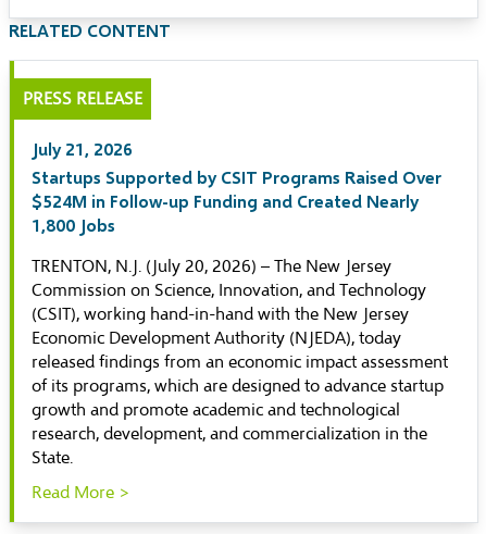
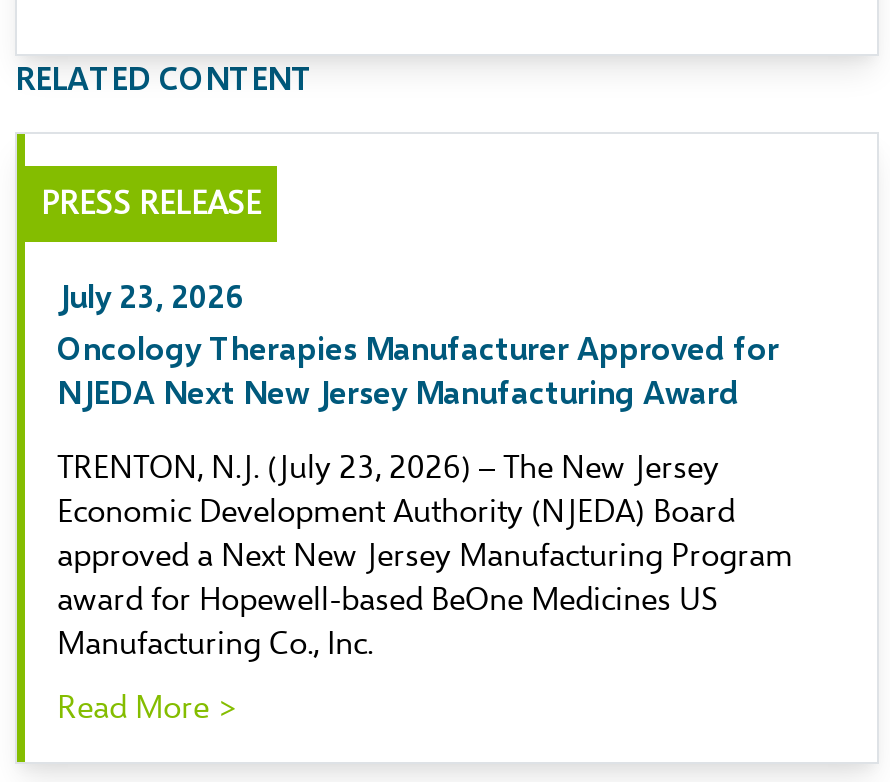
[32,138,441,235] July 21, 2026 | Startups Supported by CSIT Programs Raised Over | $524M in Follow-up Funding and Created Nearly | 1,800 Jobs -> [57,276,779,410] July 23, 2026 | Oncology Therapies Manufacturer Approved for | NJEDA Next New Jersey Manufacturing Award
[32,256,448,469] TRENTON, N.J. (July 20, 2026) – The New Jersey | Commission on Science, Innovation, and Technology | (CSIT), working hand-in-hand with the New Jersey | Economic Development Authority (NJEDA), today | released findings from an economic impact assessment | of its programs, which are designed to advance startup | growth and promote academic and technological | research, development, and commercialization in the | State. -> [57,448,793,664] TRENTON, N.J. (July 23, 2026) – The New Jersey | Economic Development Authority (NJEDA) Board | approved a Next New Jersey Manufacturing Program | award for Hopewell-based BeOne Medicines US | Manufacturing Co., Inc.

